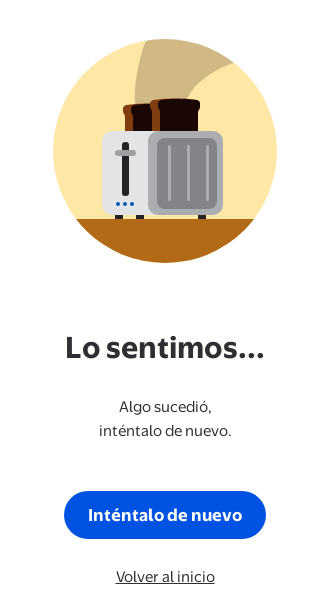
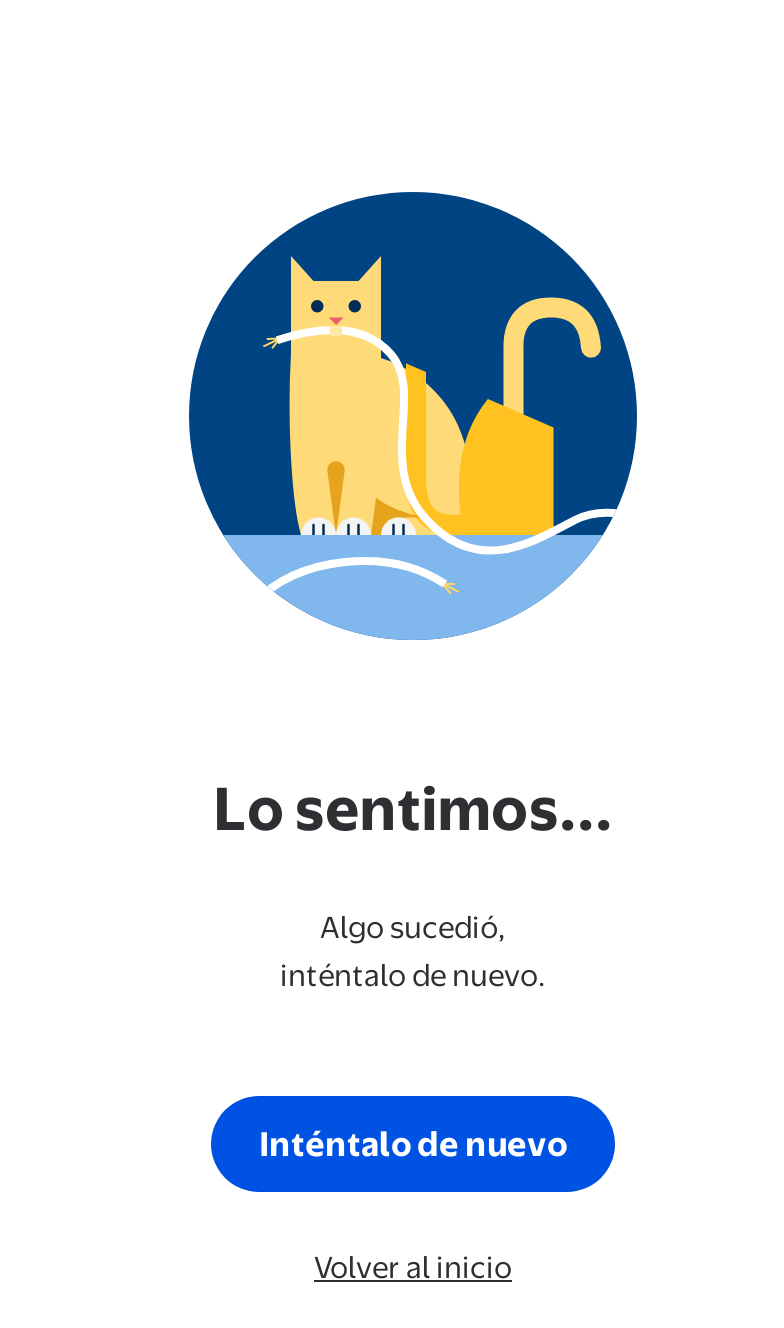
[53,39,277,264] [image] -> [187,190,639,642] [image]

